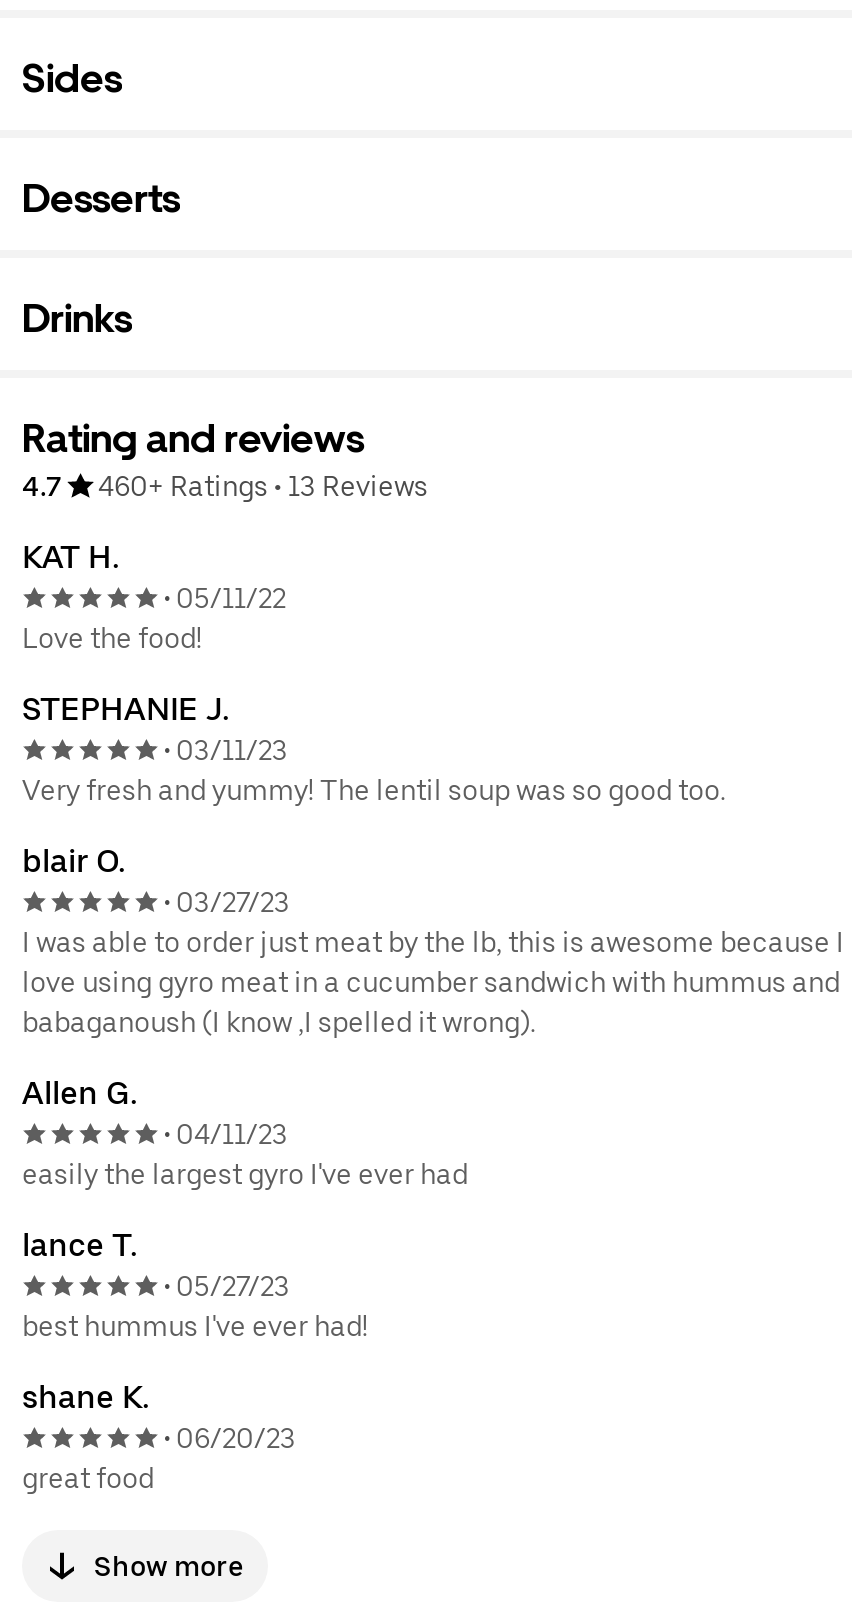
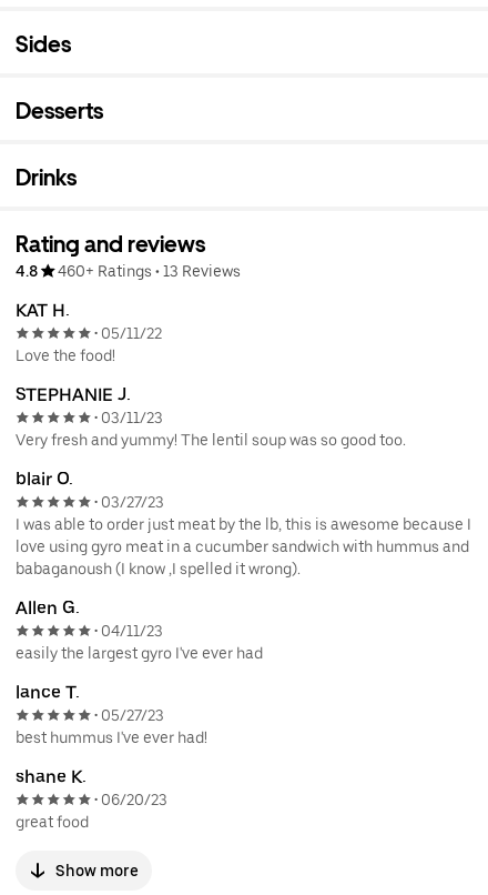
[22,471,428,503] 4.7 460+ Ratings • 13 Reviews -> [16,262,241,280] 4.8 460+ Ratings • 13 Reviews

